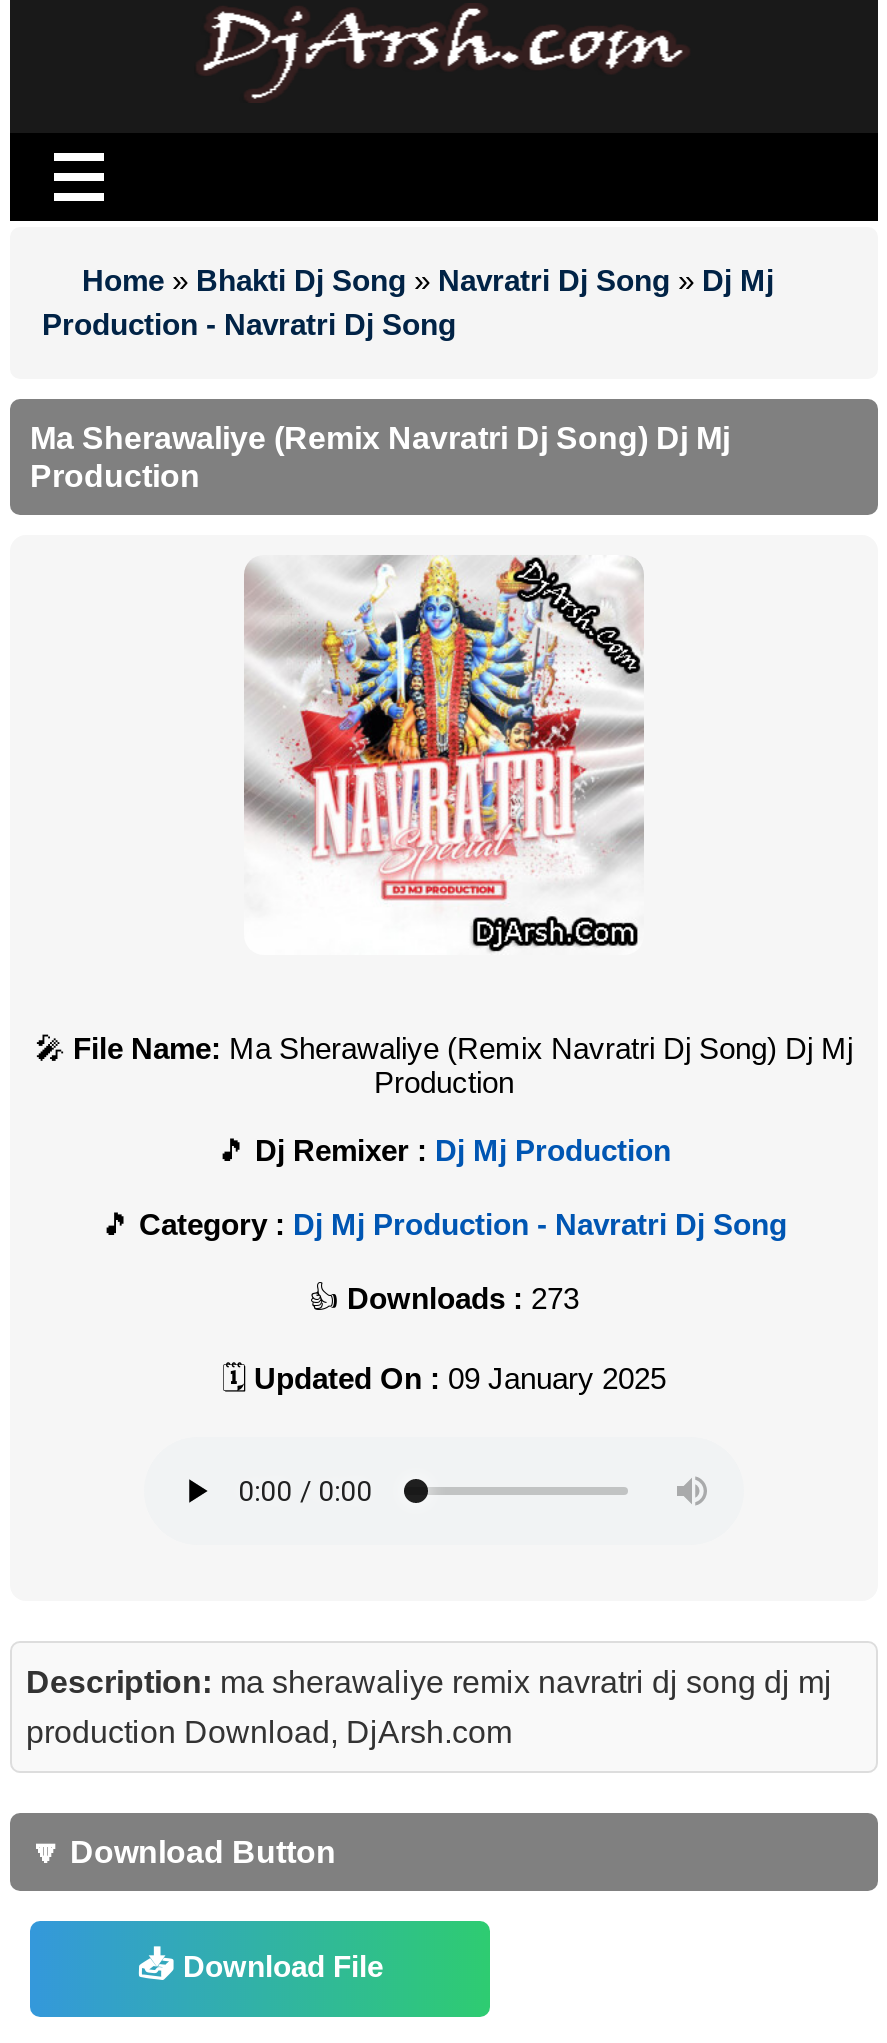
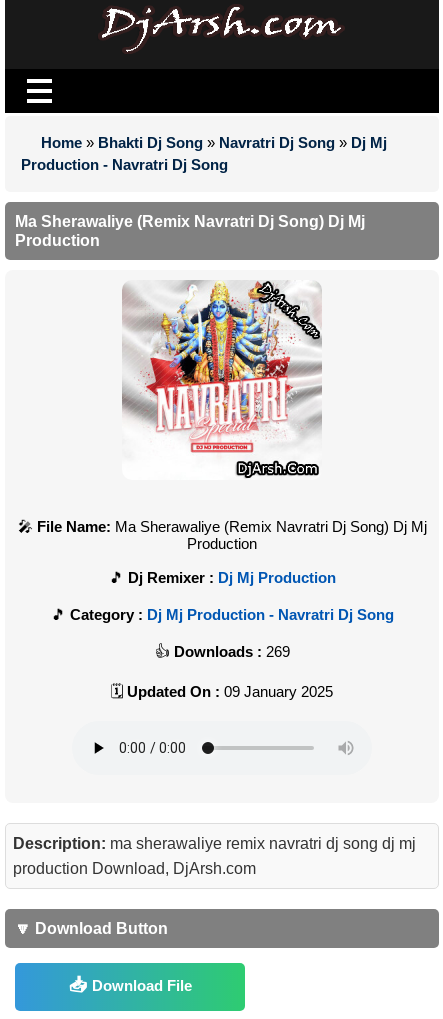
[347,1281,579,1315] Downloads : 273 -> [173,643,289,660] Downloads : 269

